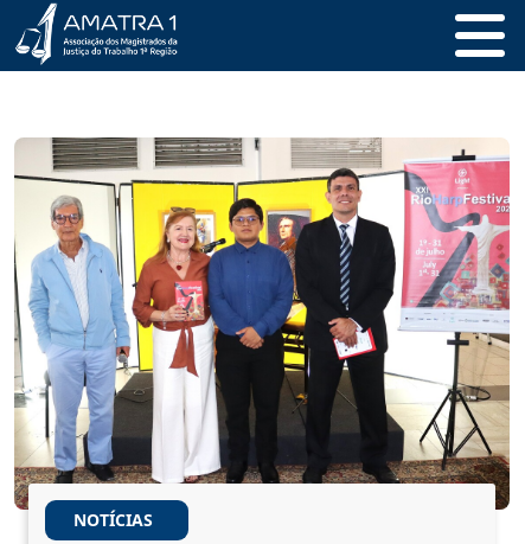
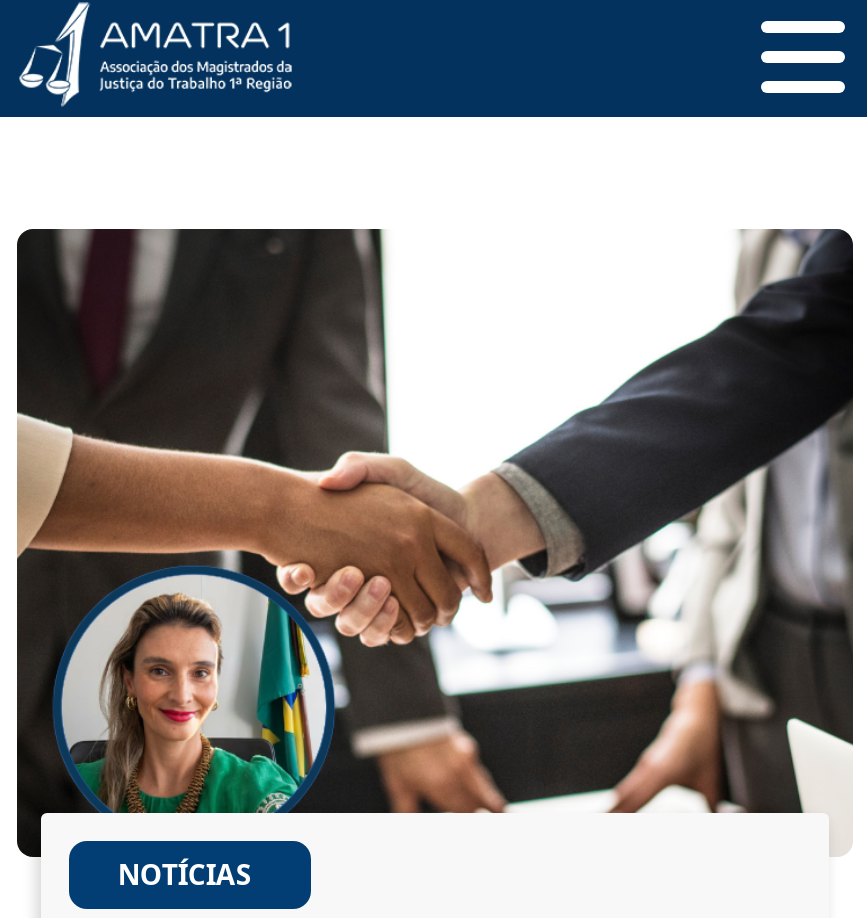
[13,136,511,511] [image] -> [15,227,855,859] [image]

